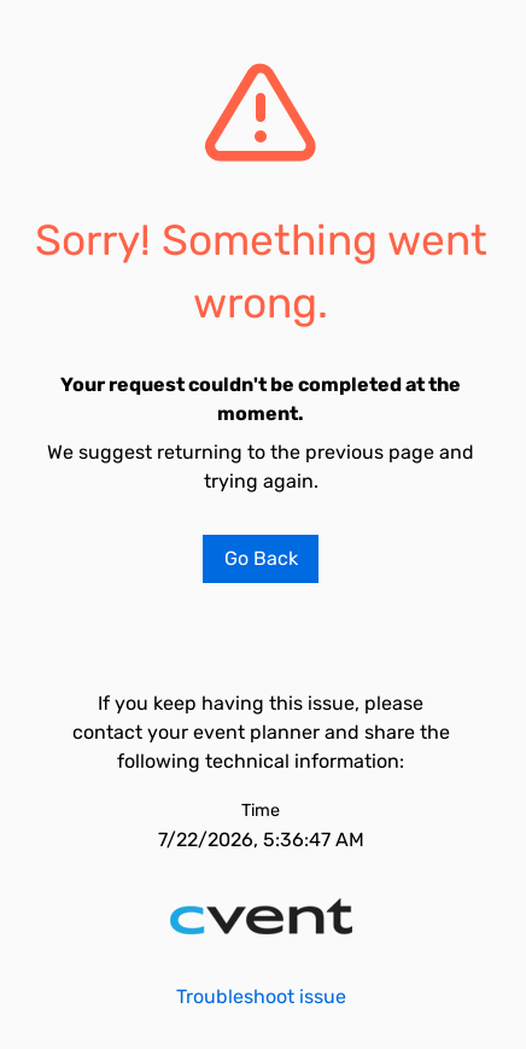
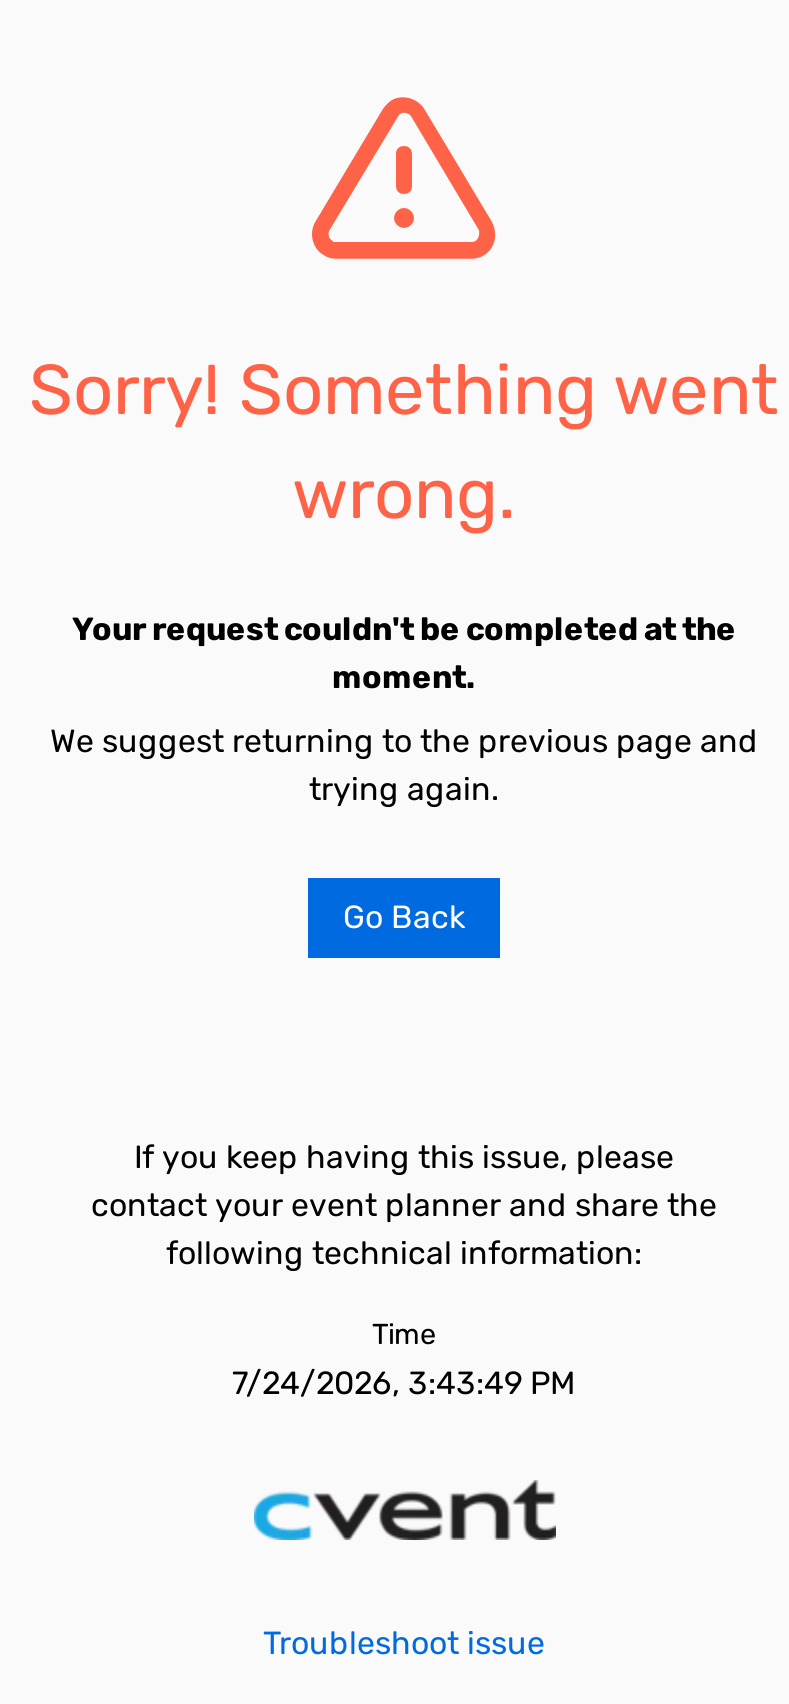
[157,828,364,851] 7/22/2026, 5:36:47 AM -> [232,1364,576,1402] 7/24/2026, 3:43:49 PM

